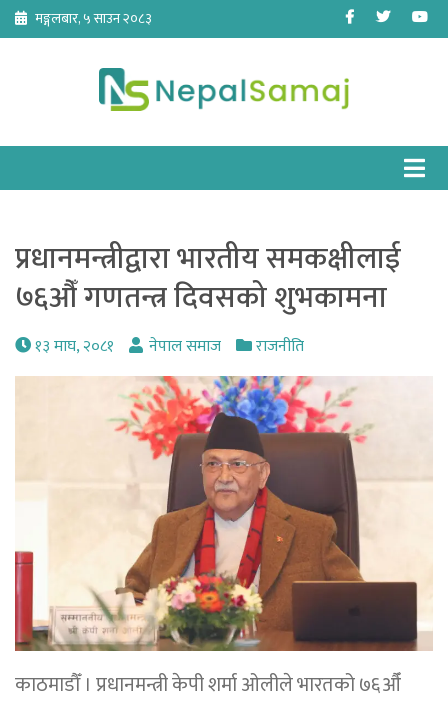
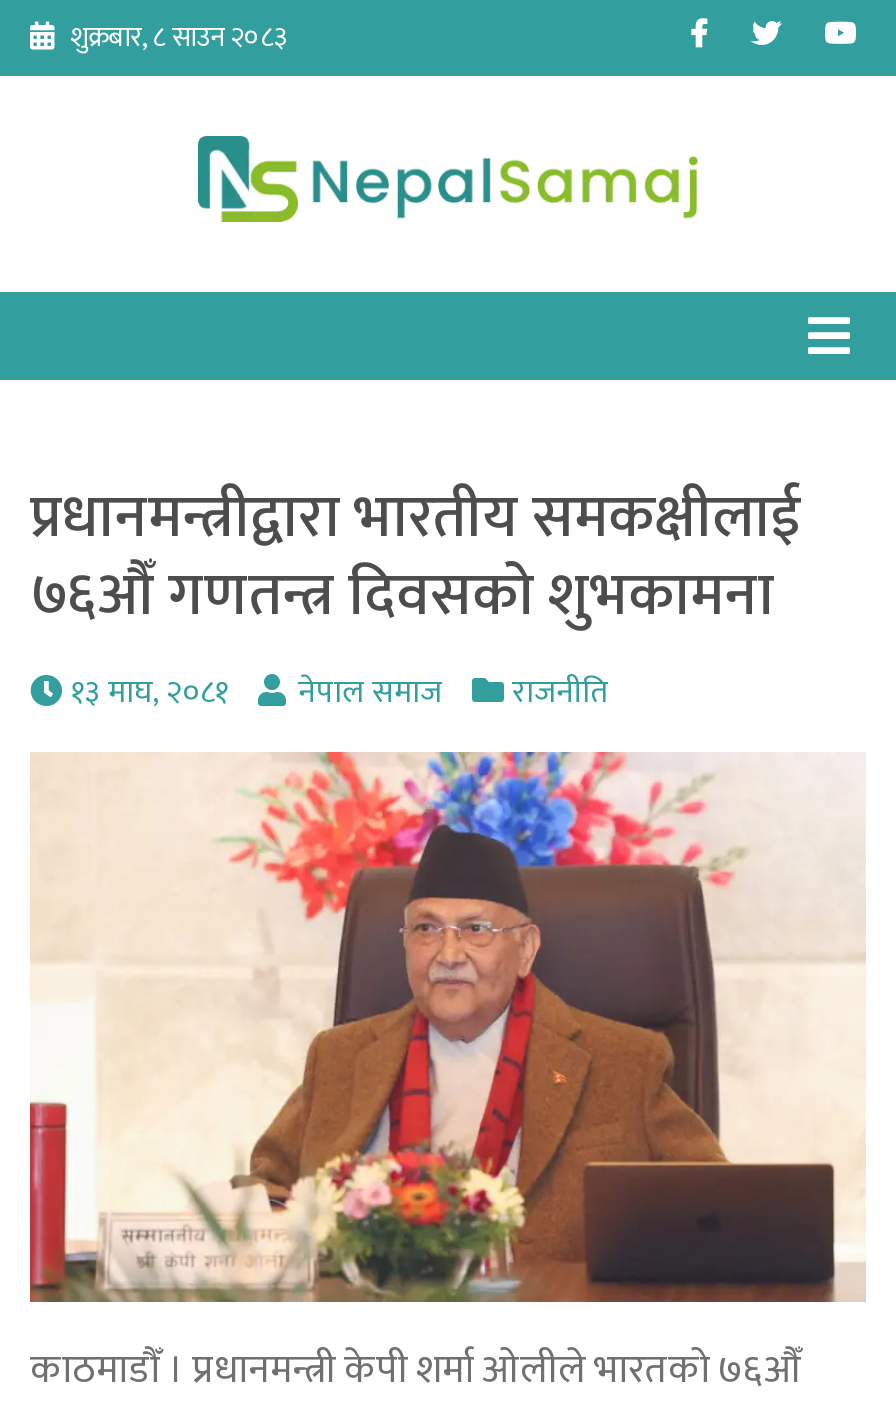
[35,7,152,30] मङ्गलबार, ५ साउन २०८३ -> [70,14,288,60] शुक्रबार, ८ साउन २०८३

